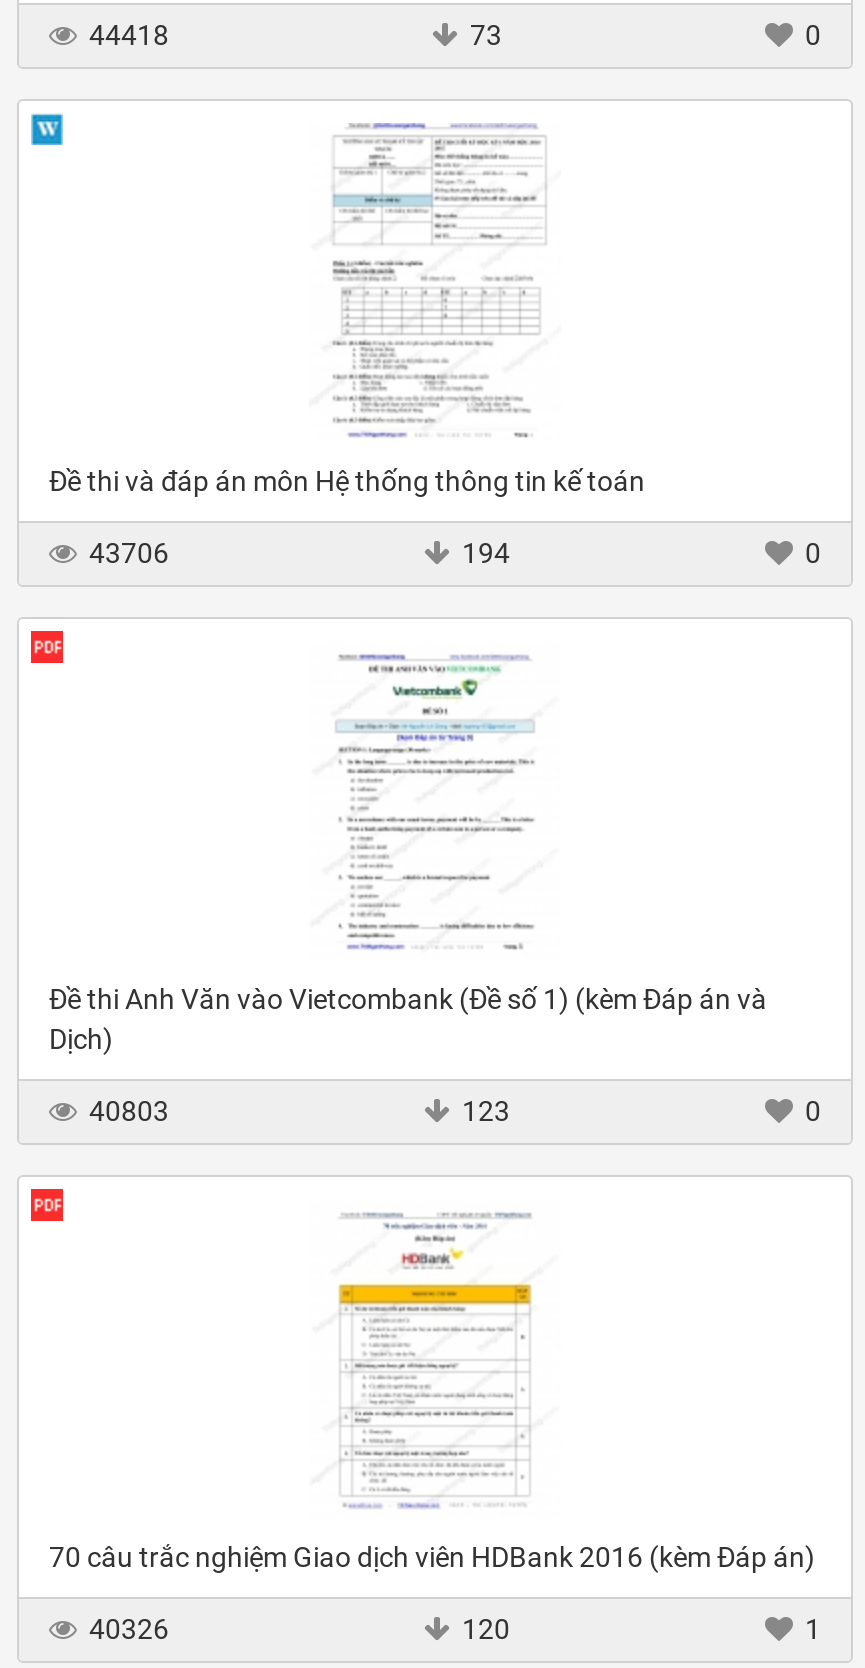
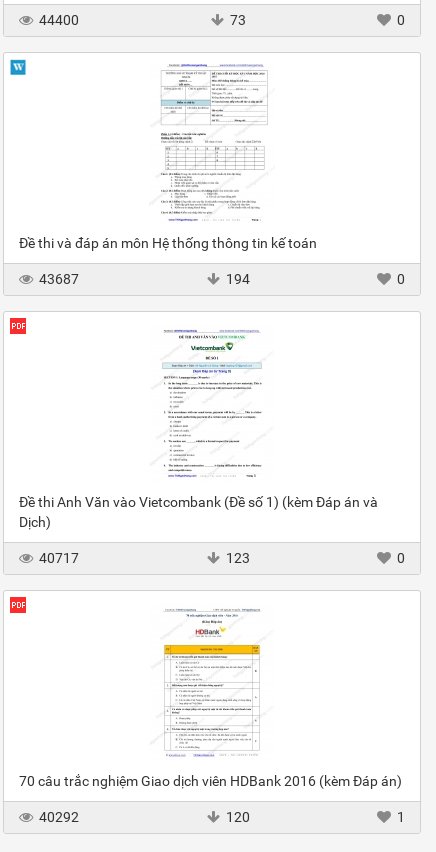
[83,19,169,51] 44418 -> [36,12,79,28] 44400
[83,537,169,569] 43706 -> [36,271,79,287] 43687
[83,1095,169,1127] 40803 -> [36,550,79,566] 40717
[83,1613,169,1645] 40326 -> [36,809,79,825] 40292

